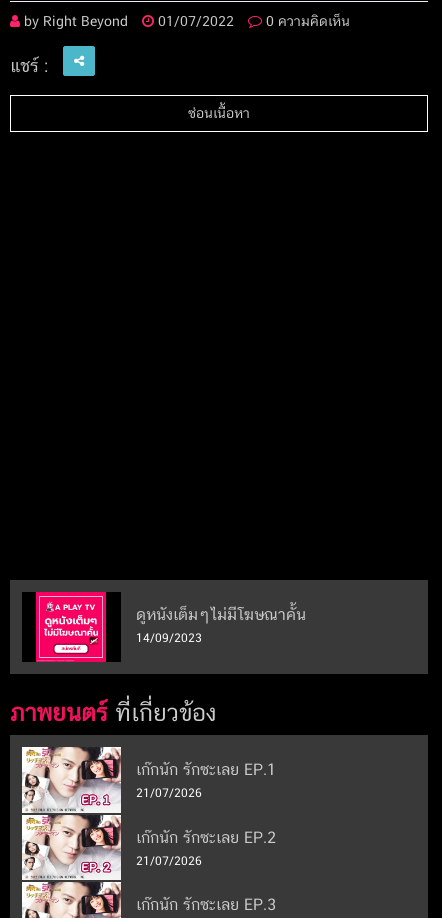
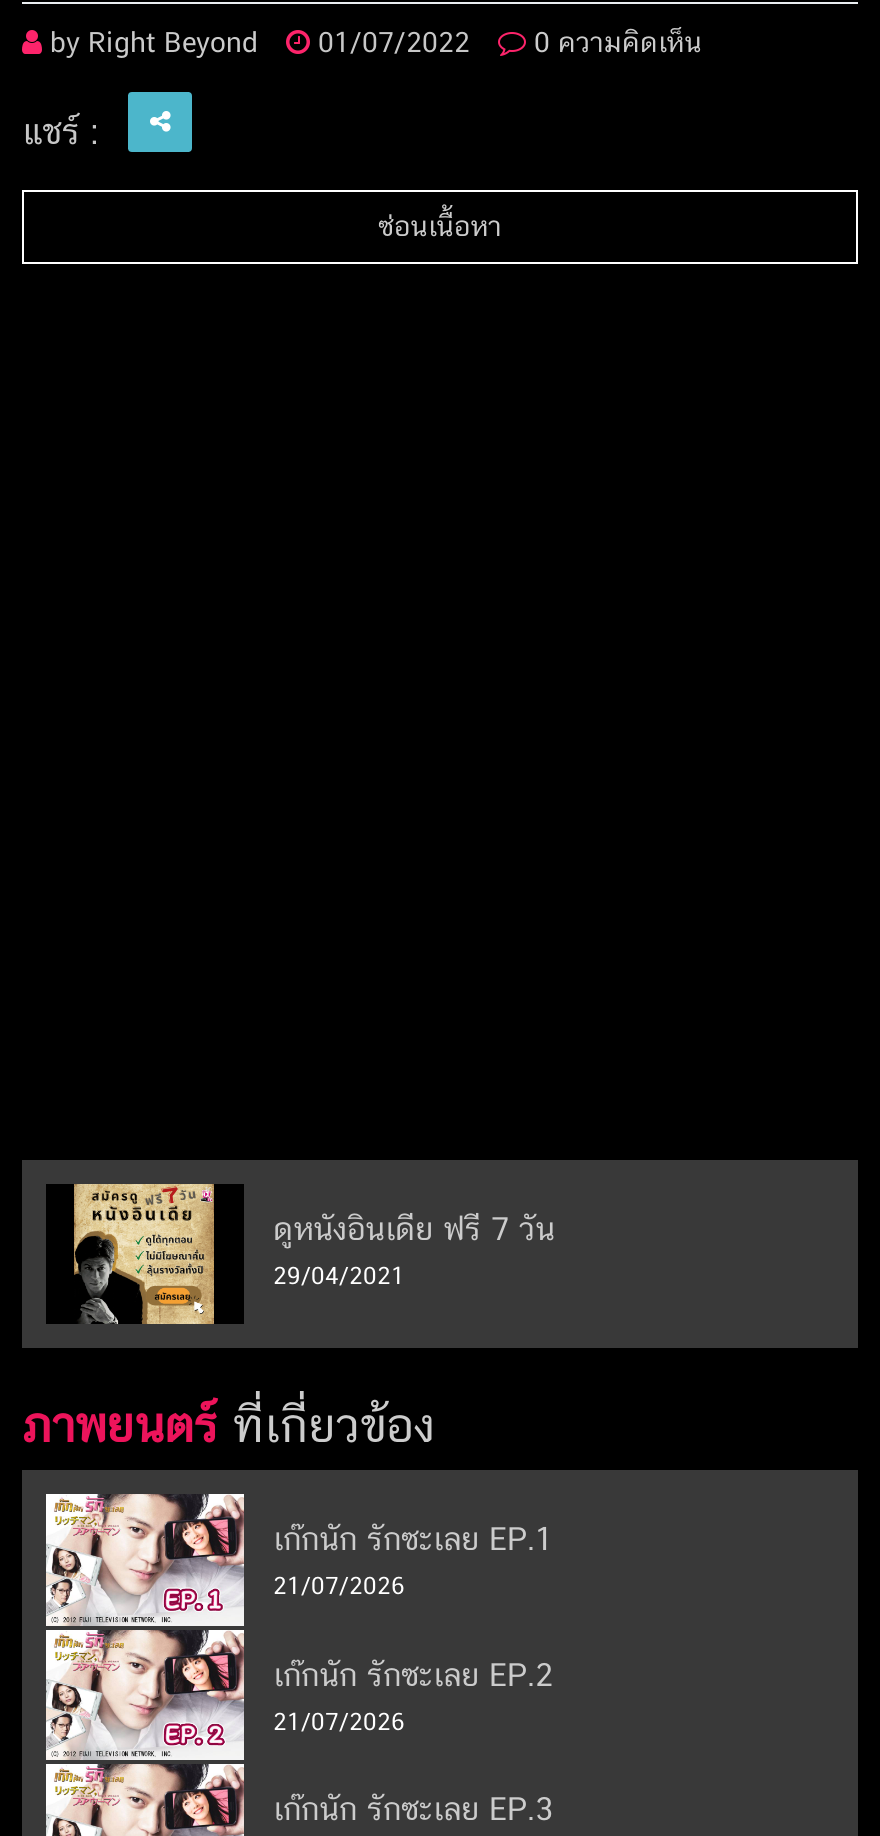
[35,591,305,663] [image] | ดูหนังเต็มๆไม่มีโฆษณาคั้น | 14/09/2023 -> [72,1182,555,1326] [image] | ดูหนังอินเดีย ฟรี 7 วัน | 29/04/2021

